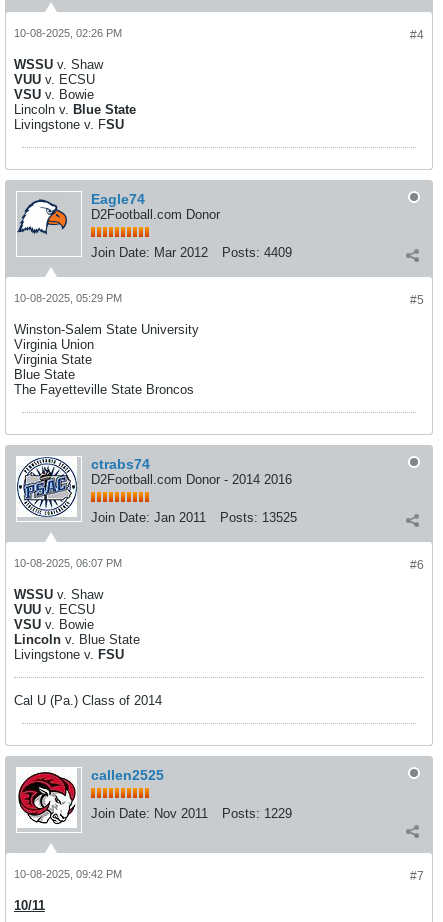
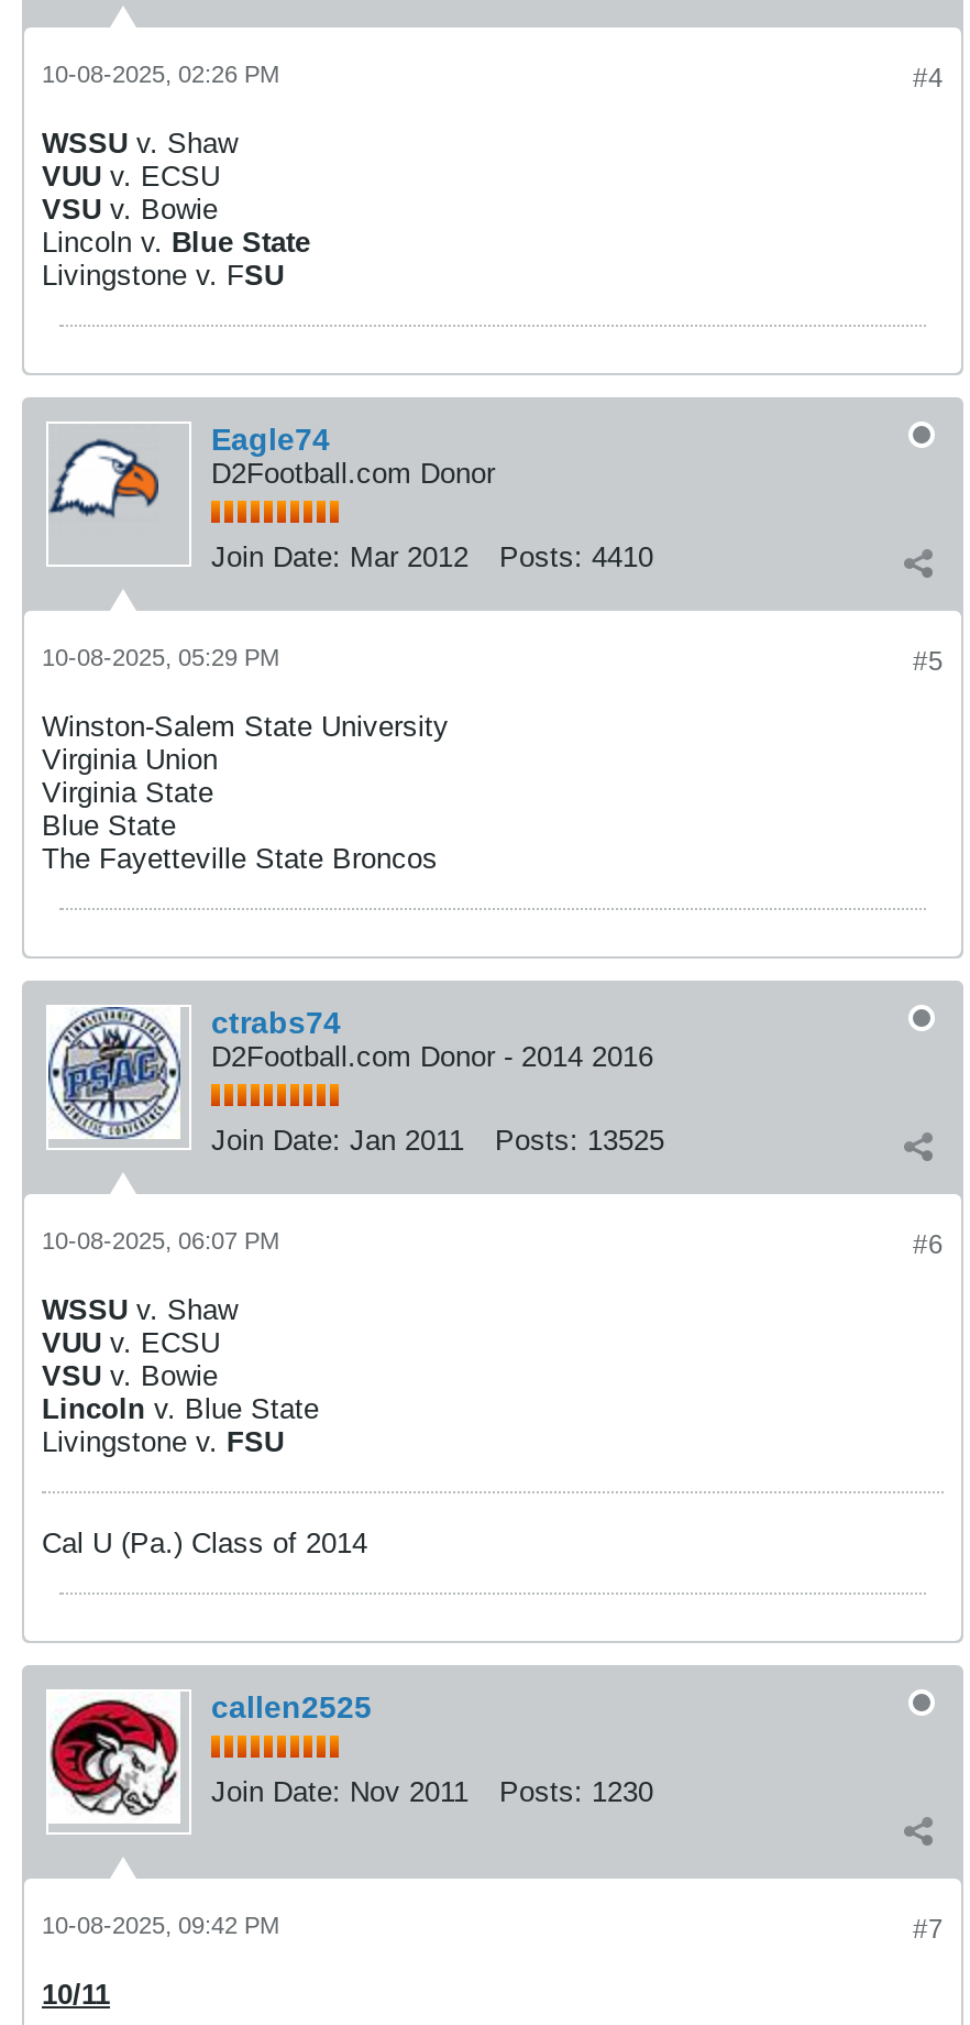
[91,245,292,260] Join Date: Mar 2012 Posts: 4409 -> [211,540,653,573] Join Date: Mar 2012 Posts: 4410
[91,806,292,821] Join Date: Nov 2011 Posts: 1229 -> [211,1775,653,1808] Join Date: Nov 2011 Posts: 1230

